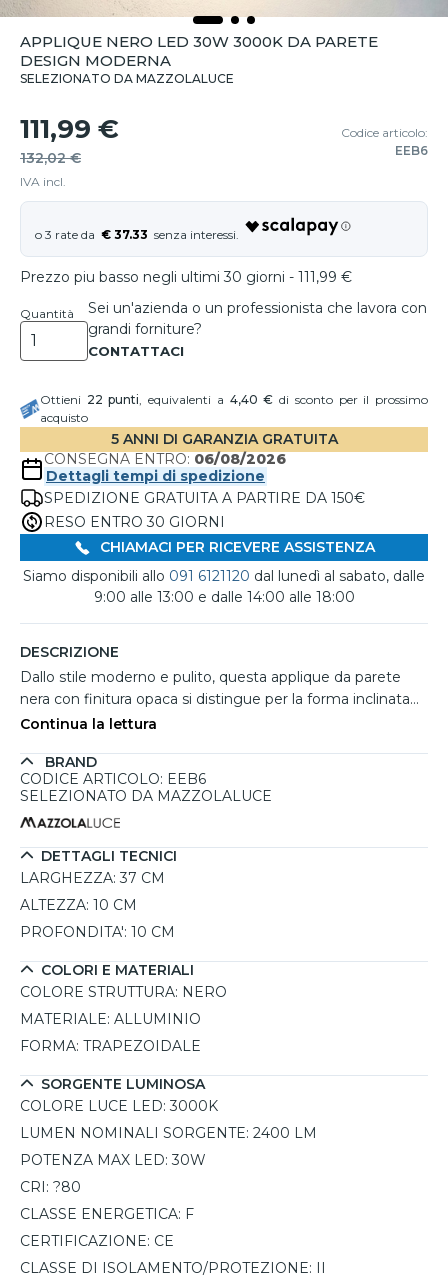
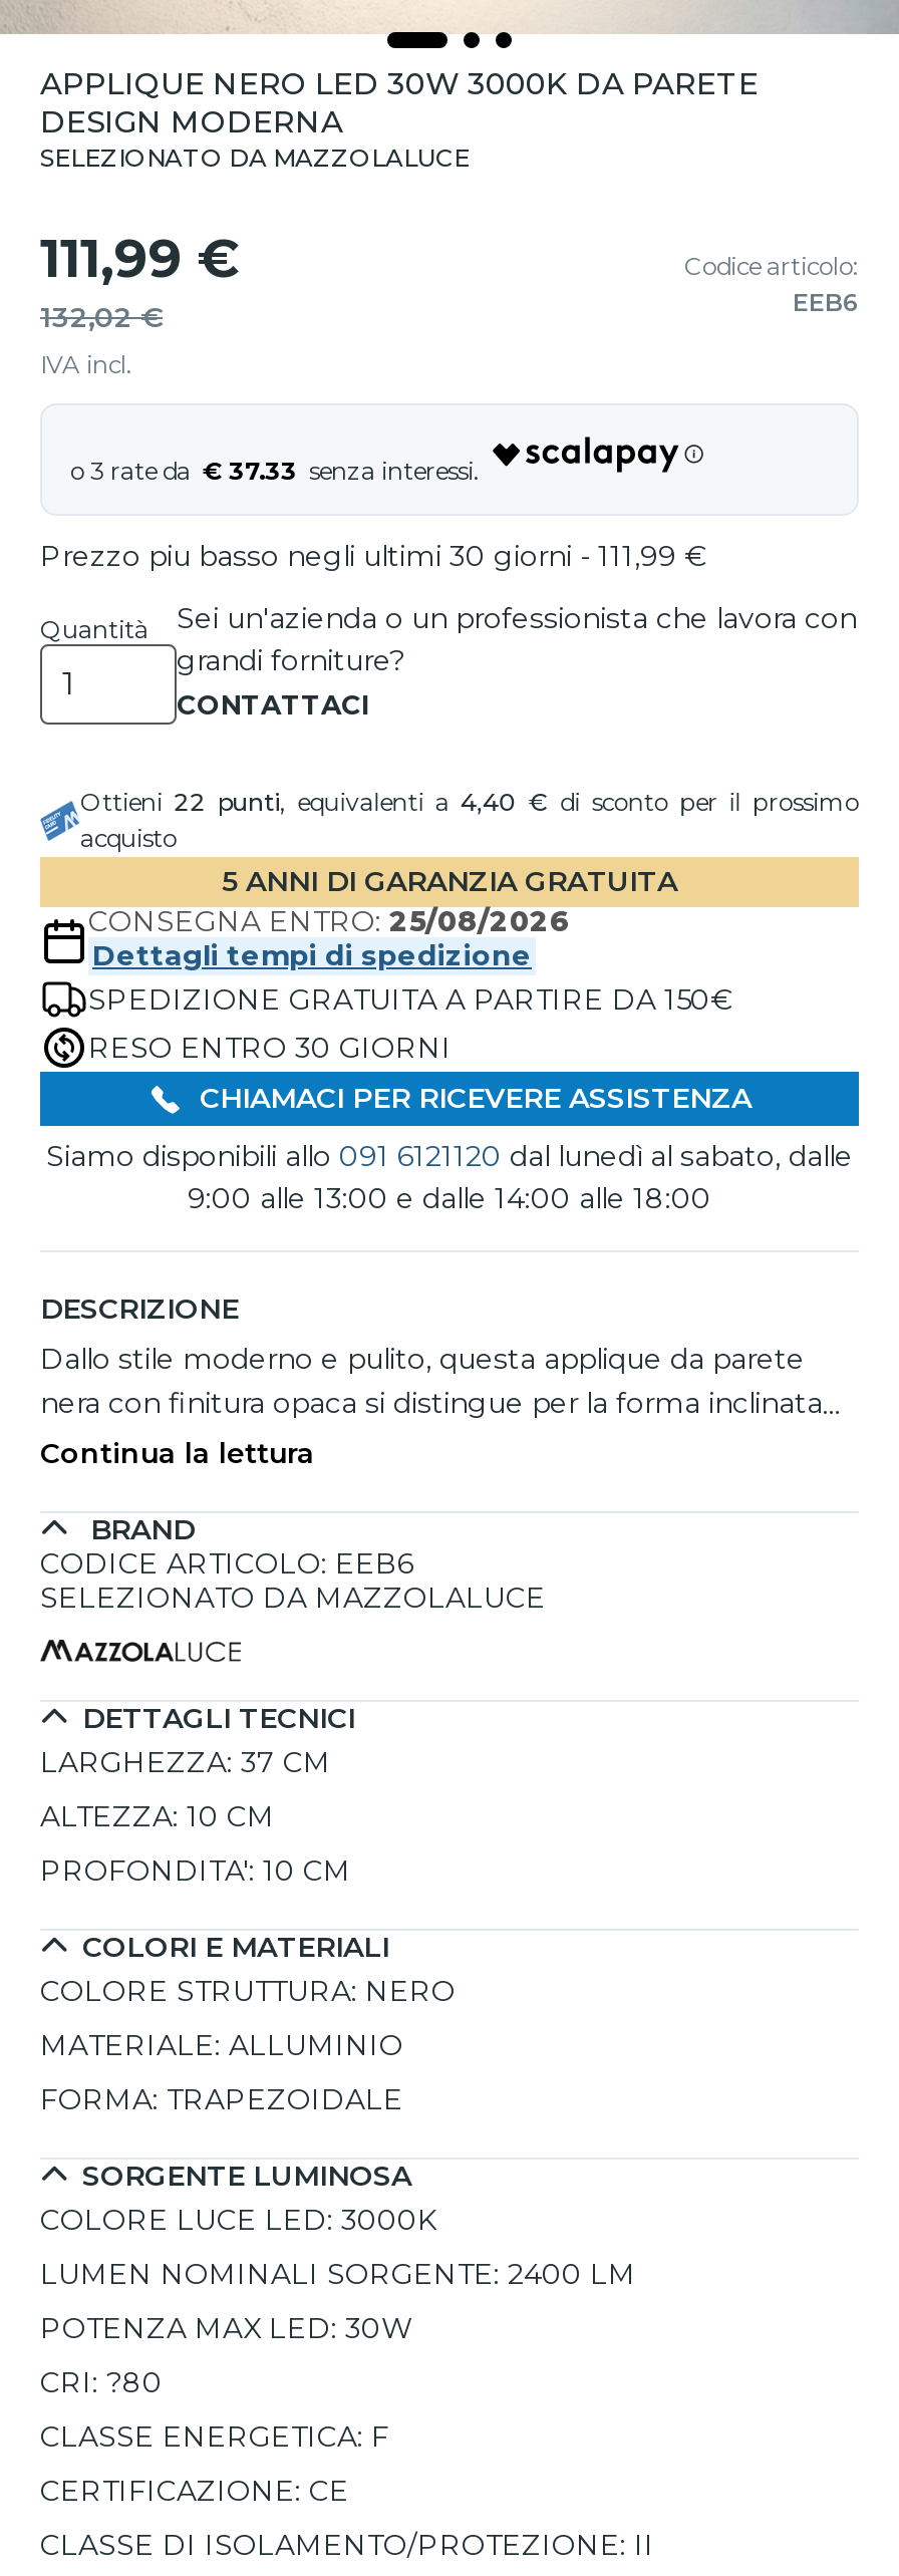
[44,450,286,468] CONSEGNA ENTRO: 06/08/2026 -> [88,903,570,939] CONSEGNA ENTRO: 25/08/2026

